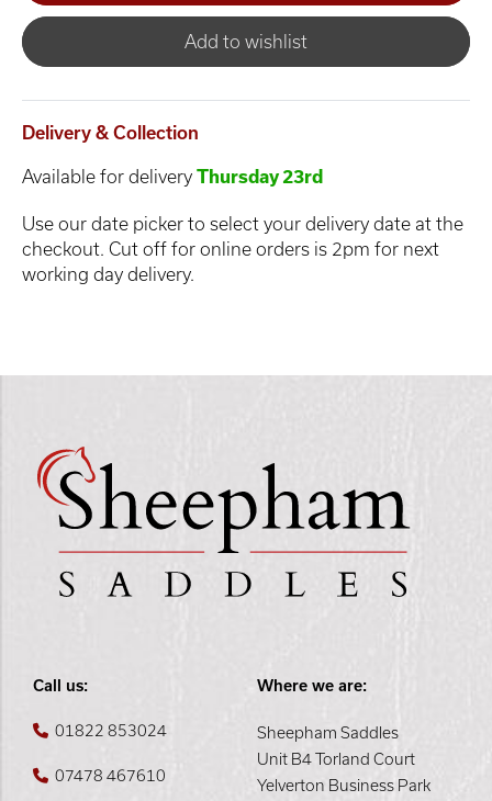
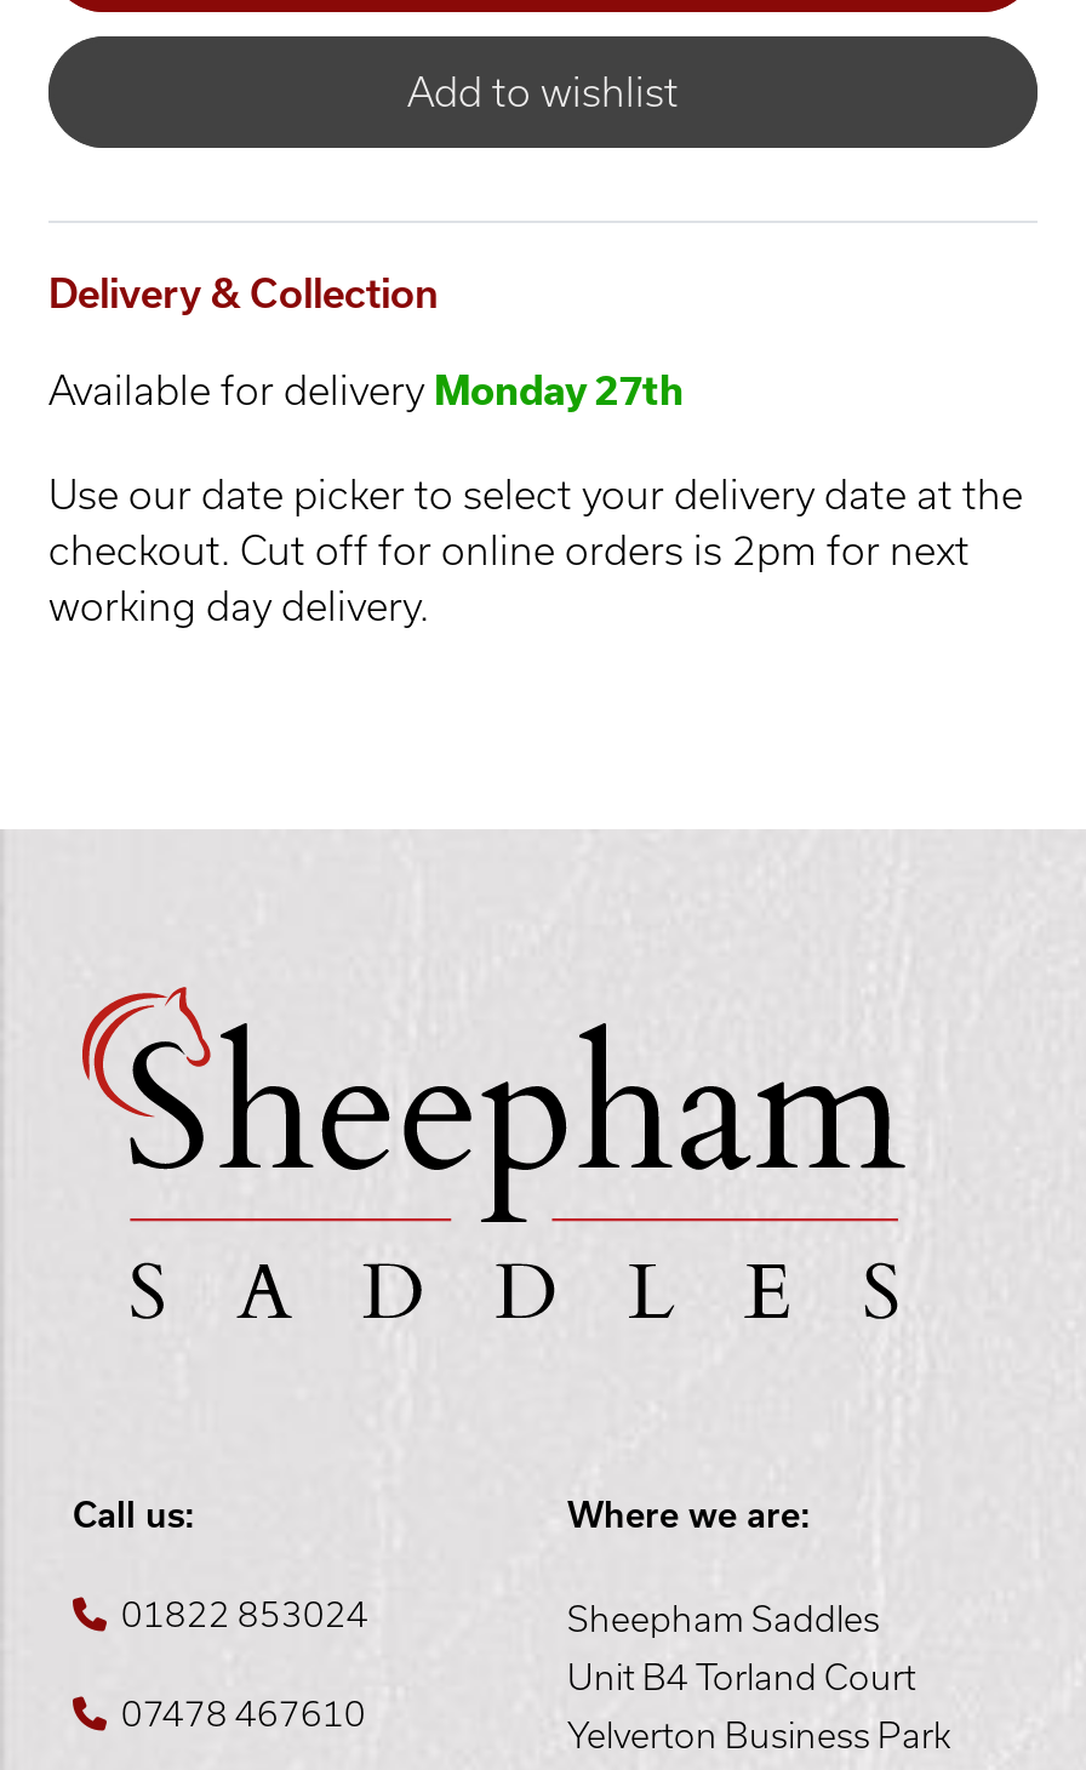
[22,166,323,186] Available for delivery Thursday 23rd -> [48,367,684,411] Available for delivery Monday 27th

